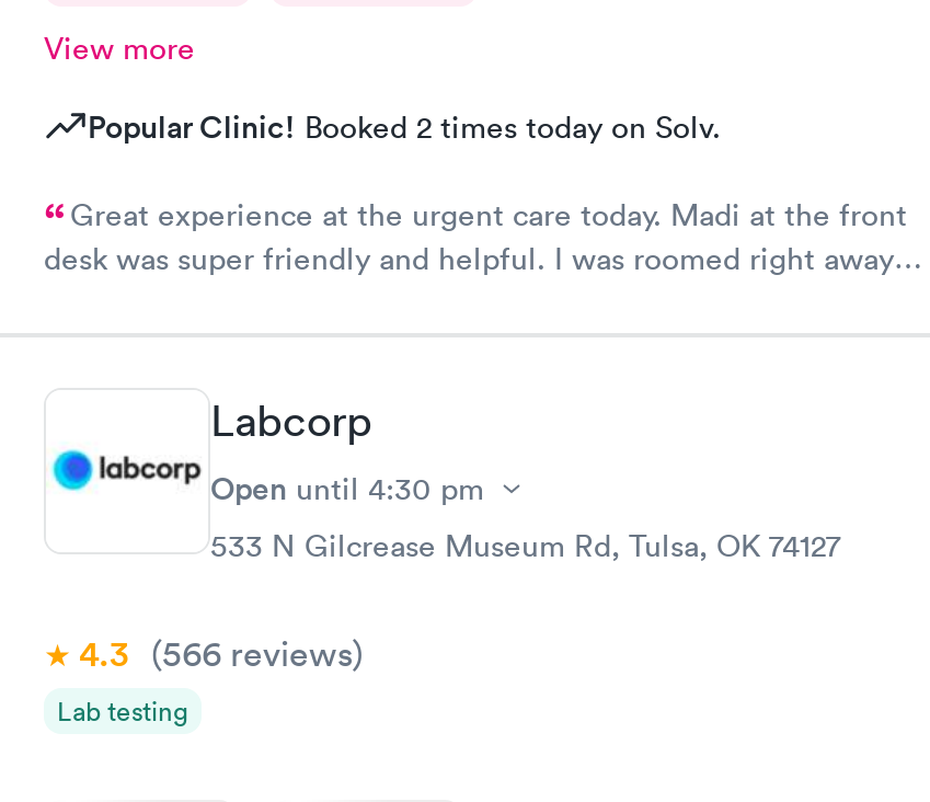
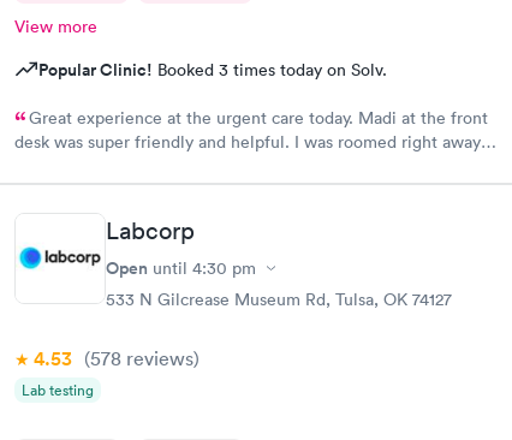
[88,104,721,148] Popular Clinic! Booked 2 times today on Solv. -> [38,57,387,81] Popular Clinic! Booked 3 times today on Solv.
[79,631,364,677] 4.3 (566 reviews) -> [34,346,200,371] 4.53 (578 reviews)

